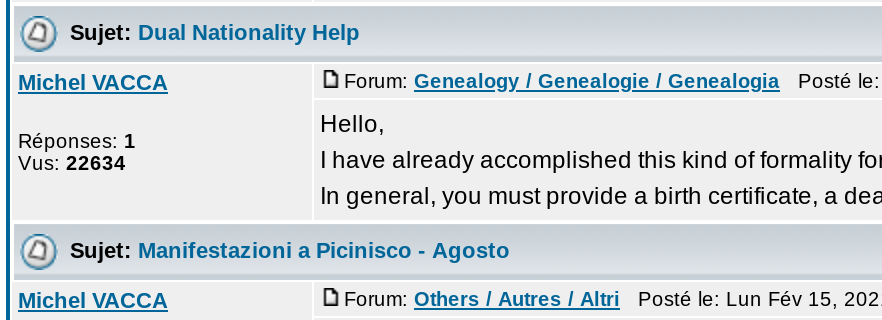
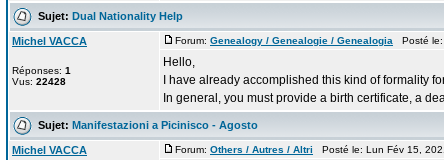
[18,152,126,174] Vus: 22634 -> [12,76,66,87] Vus: 22428

